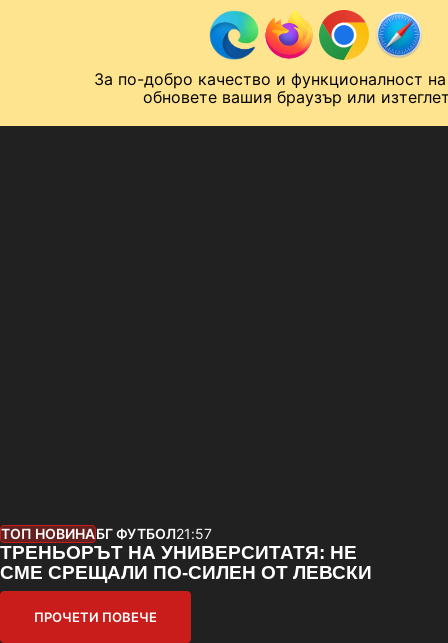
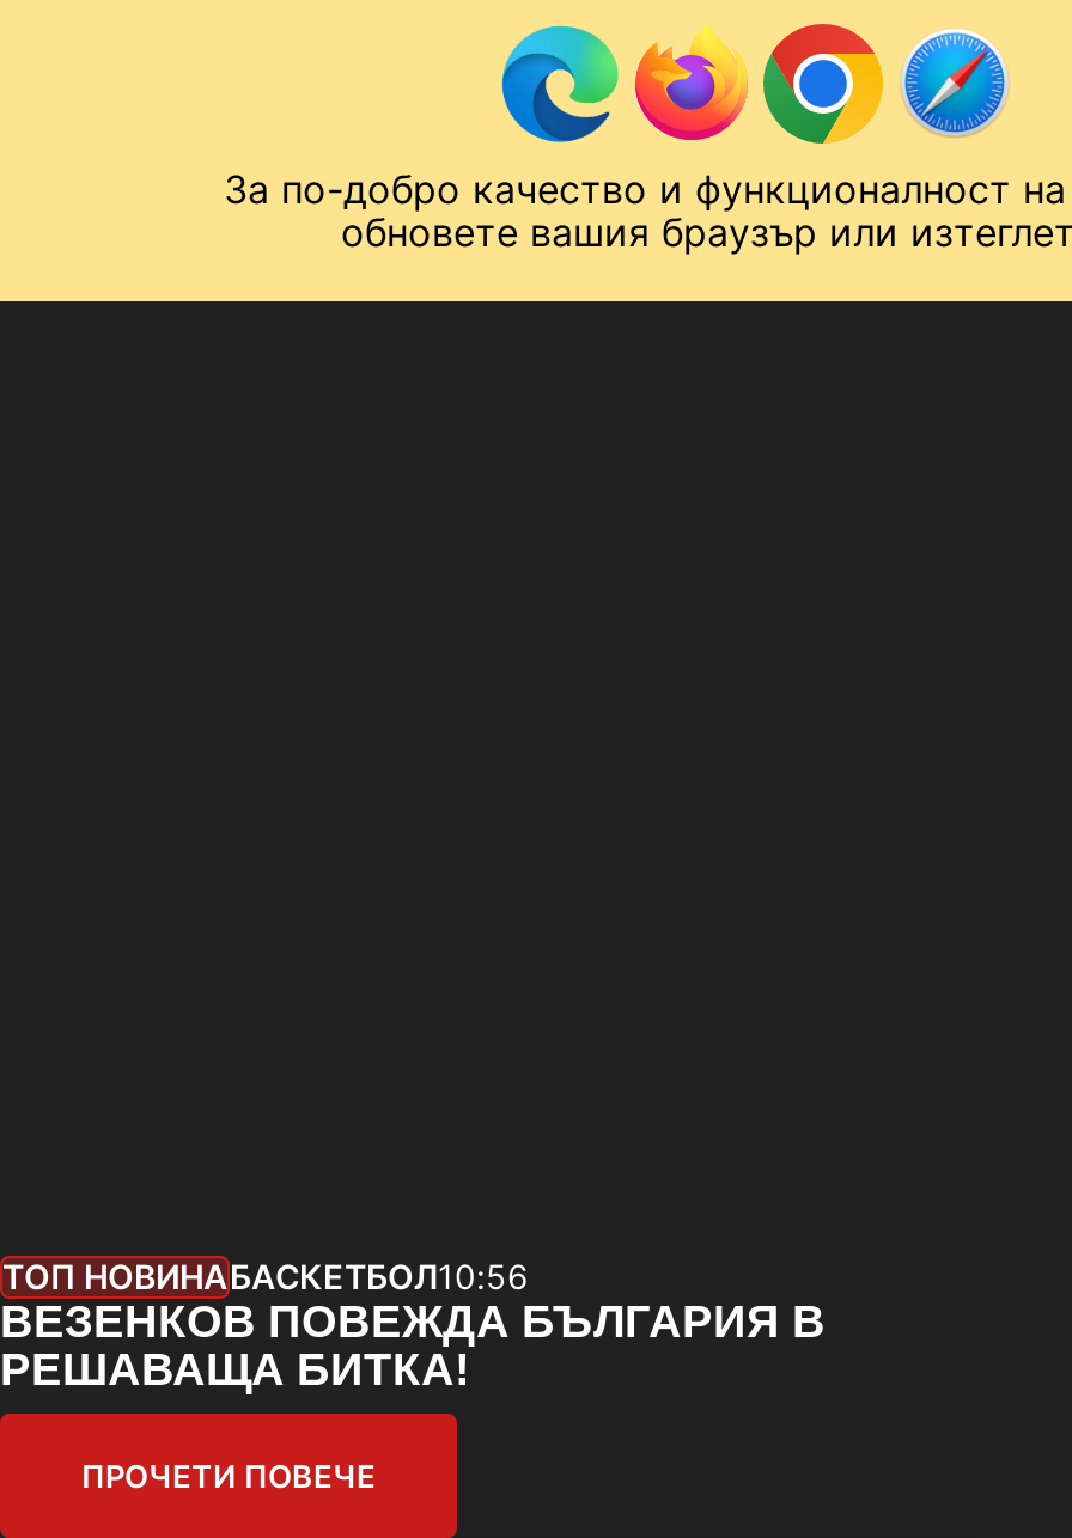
[0,525,372,583] ТОП НОВИНАБГ ФУТБОЛ21:57 | ТРЕНЬОРЪТ НА УНИВЕРСИТАТЯ: НЕ | СМЕ СРЕЩАЛИ ПО-СИЛЕН ОТ ЛЕВСКИ -> [0,1256,826,1394] ТОП НОВИНАБАСКЕТБОЛ10:56 | ВЕЗЕНКОВ ПОВЕЖДА БЪЛГАРИЯ В | РЕШАВАЩА БИТКА!

